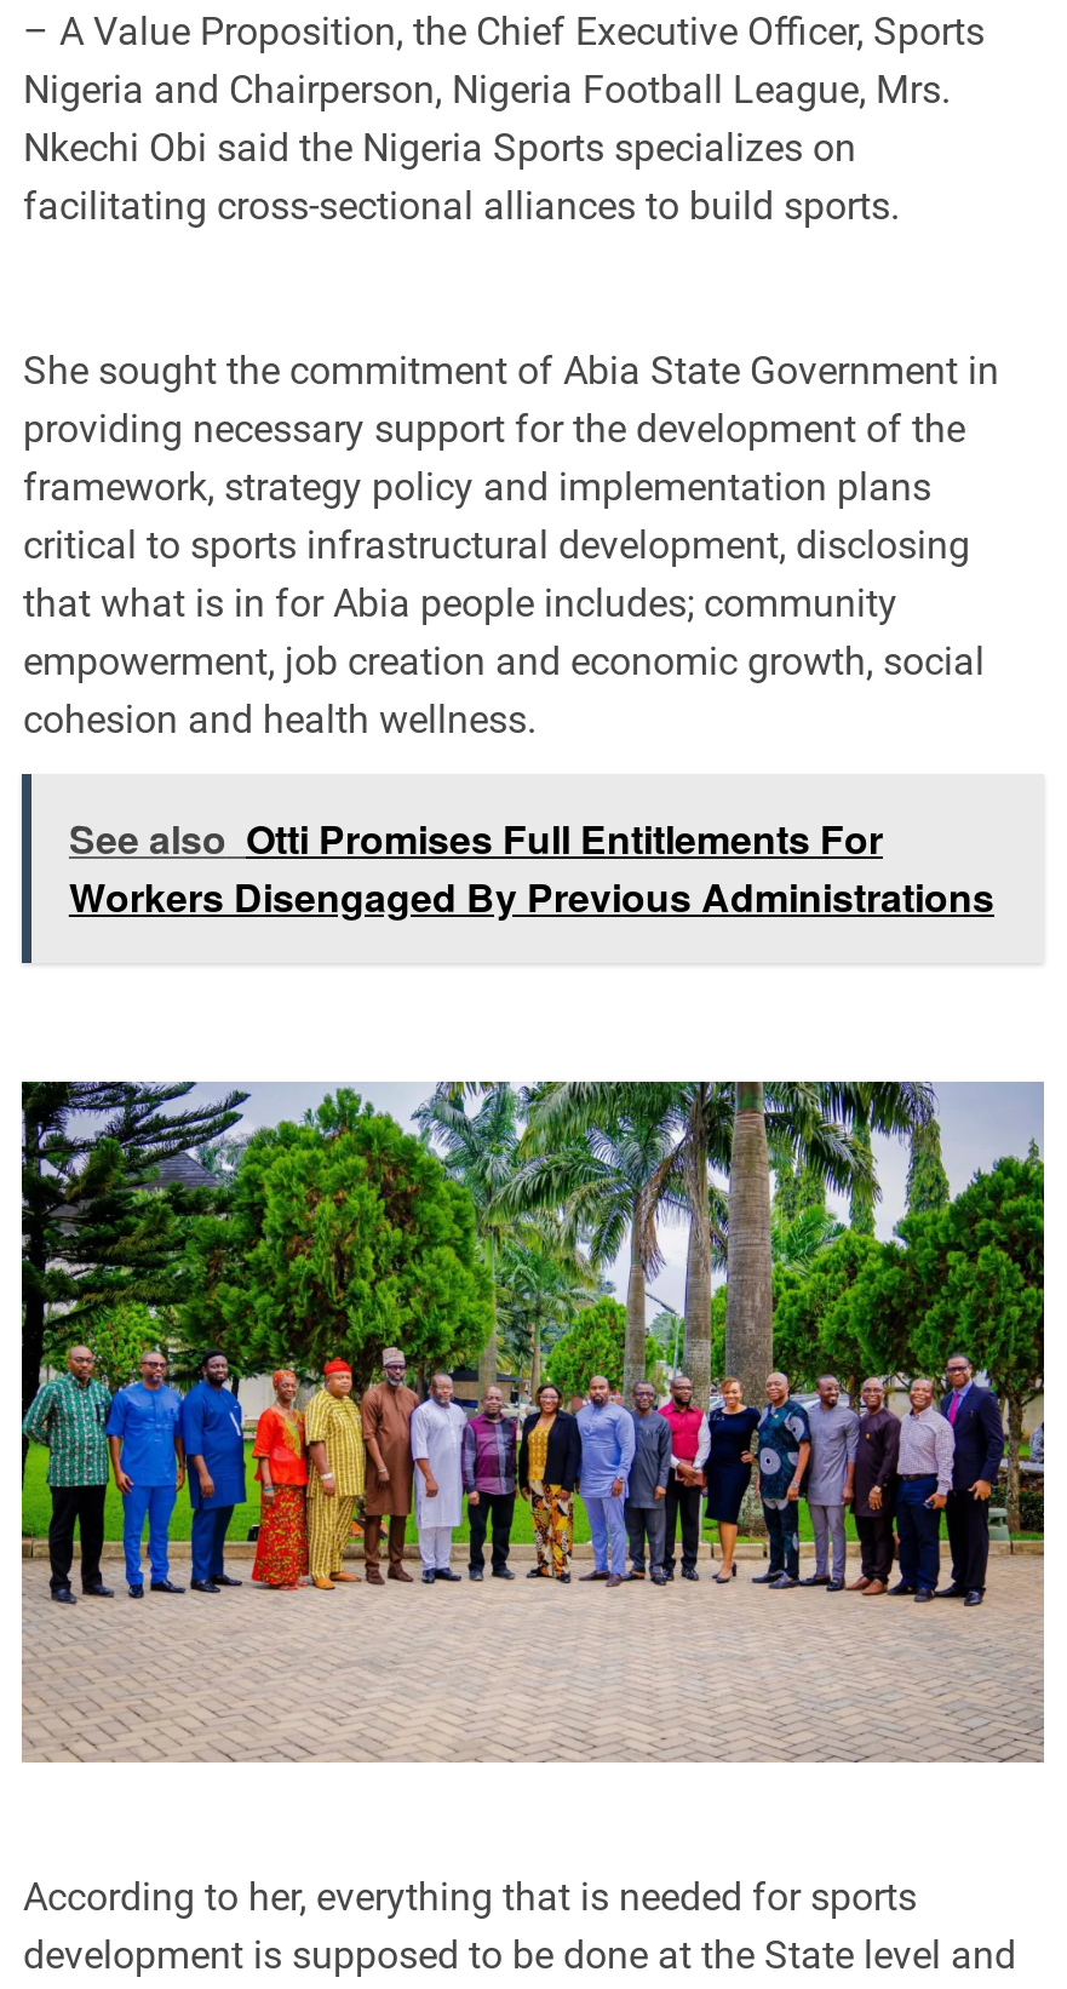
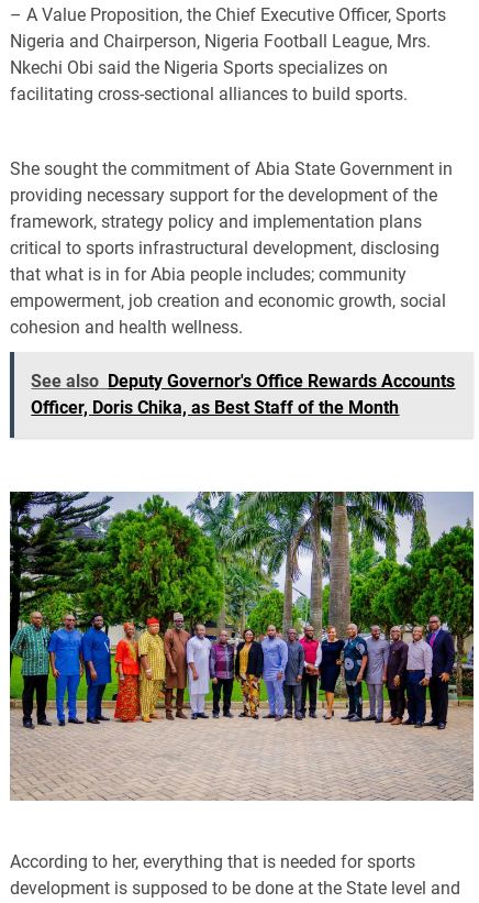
[69,812,994,926] See also Otti Promises Full Entitlements For | Workers Disengaged By Previous Administrations -> [31,371,455,418] See also Deputy Governor's Office Rewards Accounts | Officer, Doris Chika, as Best Staff of the Month

